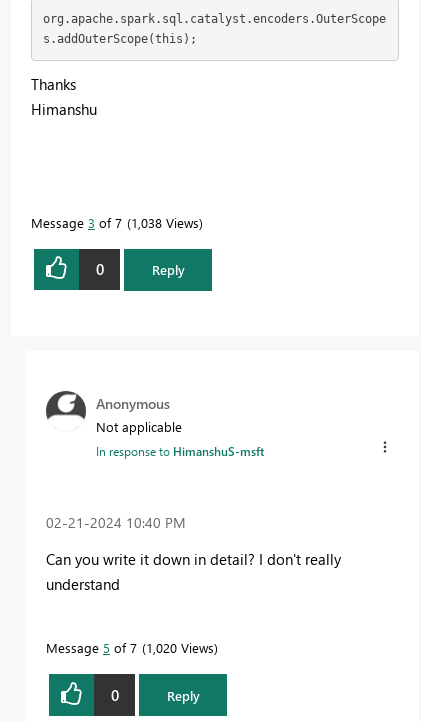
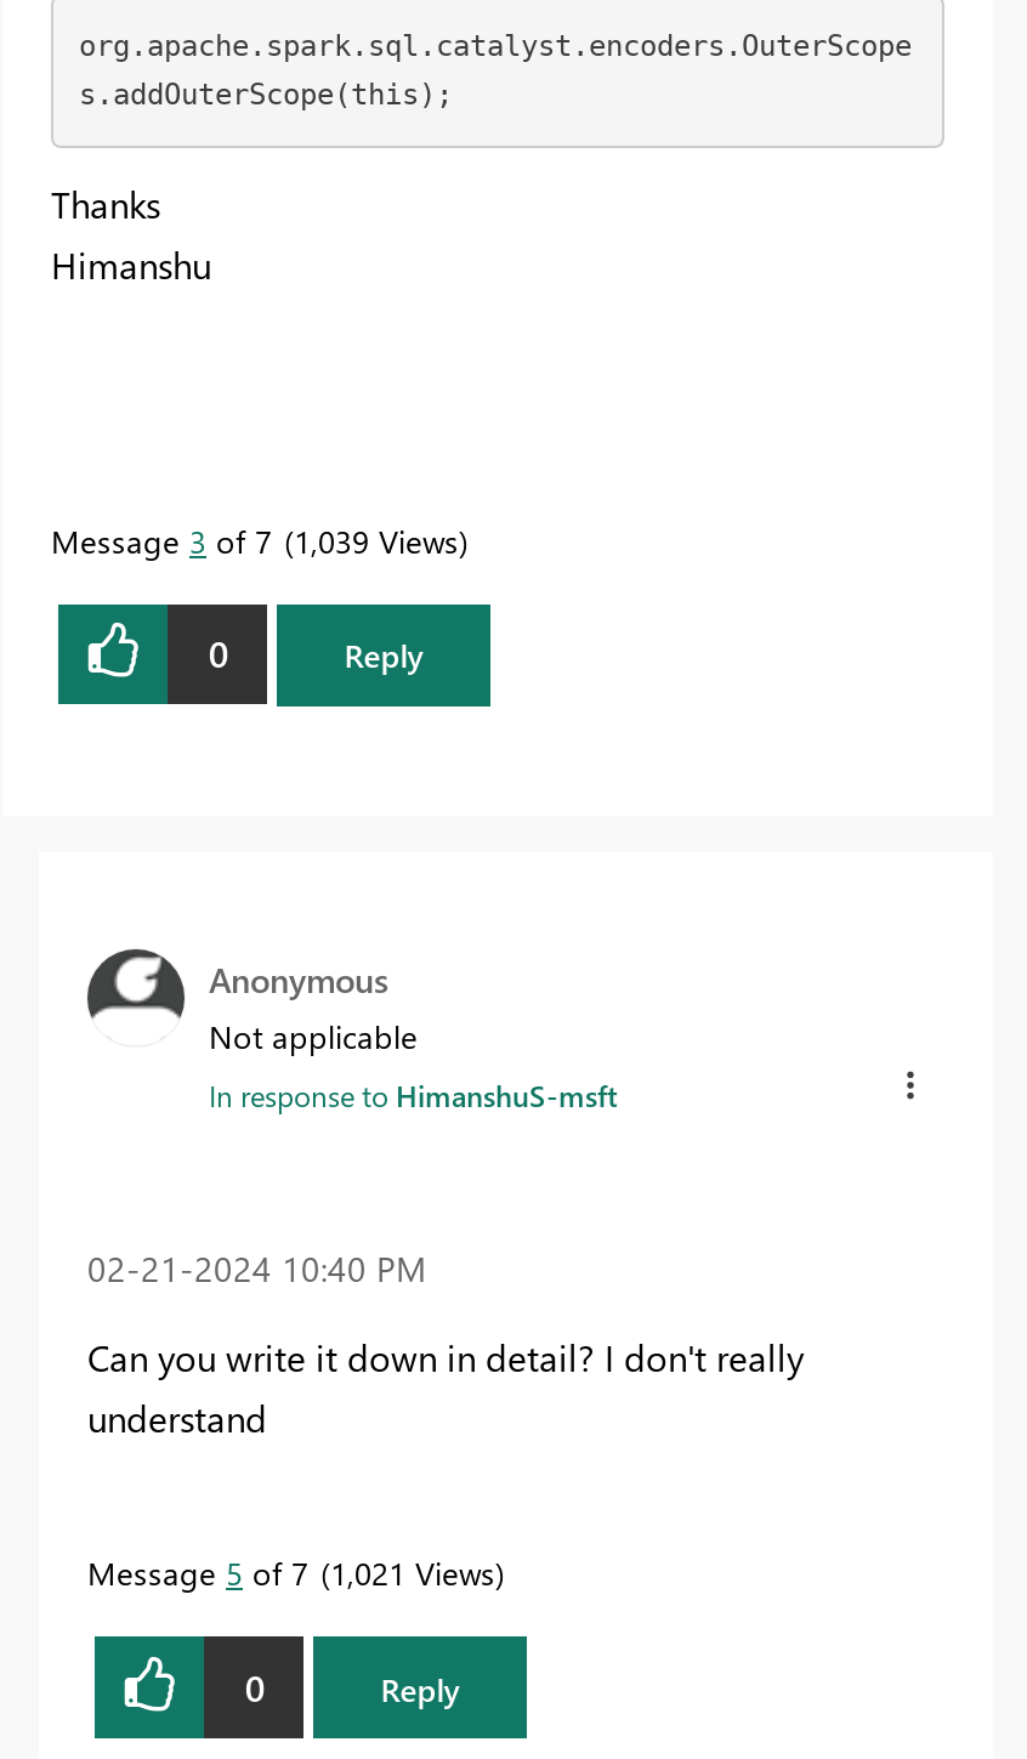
[31,214,199,231] Message 3 of 7 1,038 Views -> [51,519,459,560] Message 3 of 7 1,039 Views
[46,639,214,656] Message 5 of 7 1,020 Views -> [87,1552,495,1593] Message 5 of 7 1,021 Views

